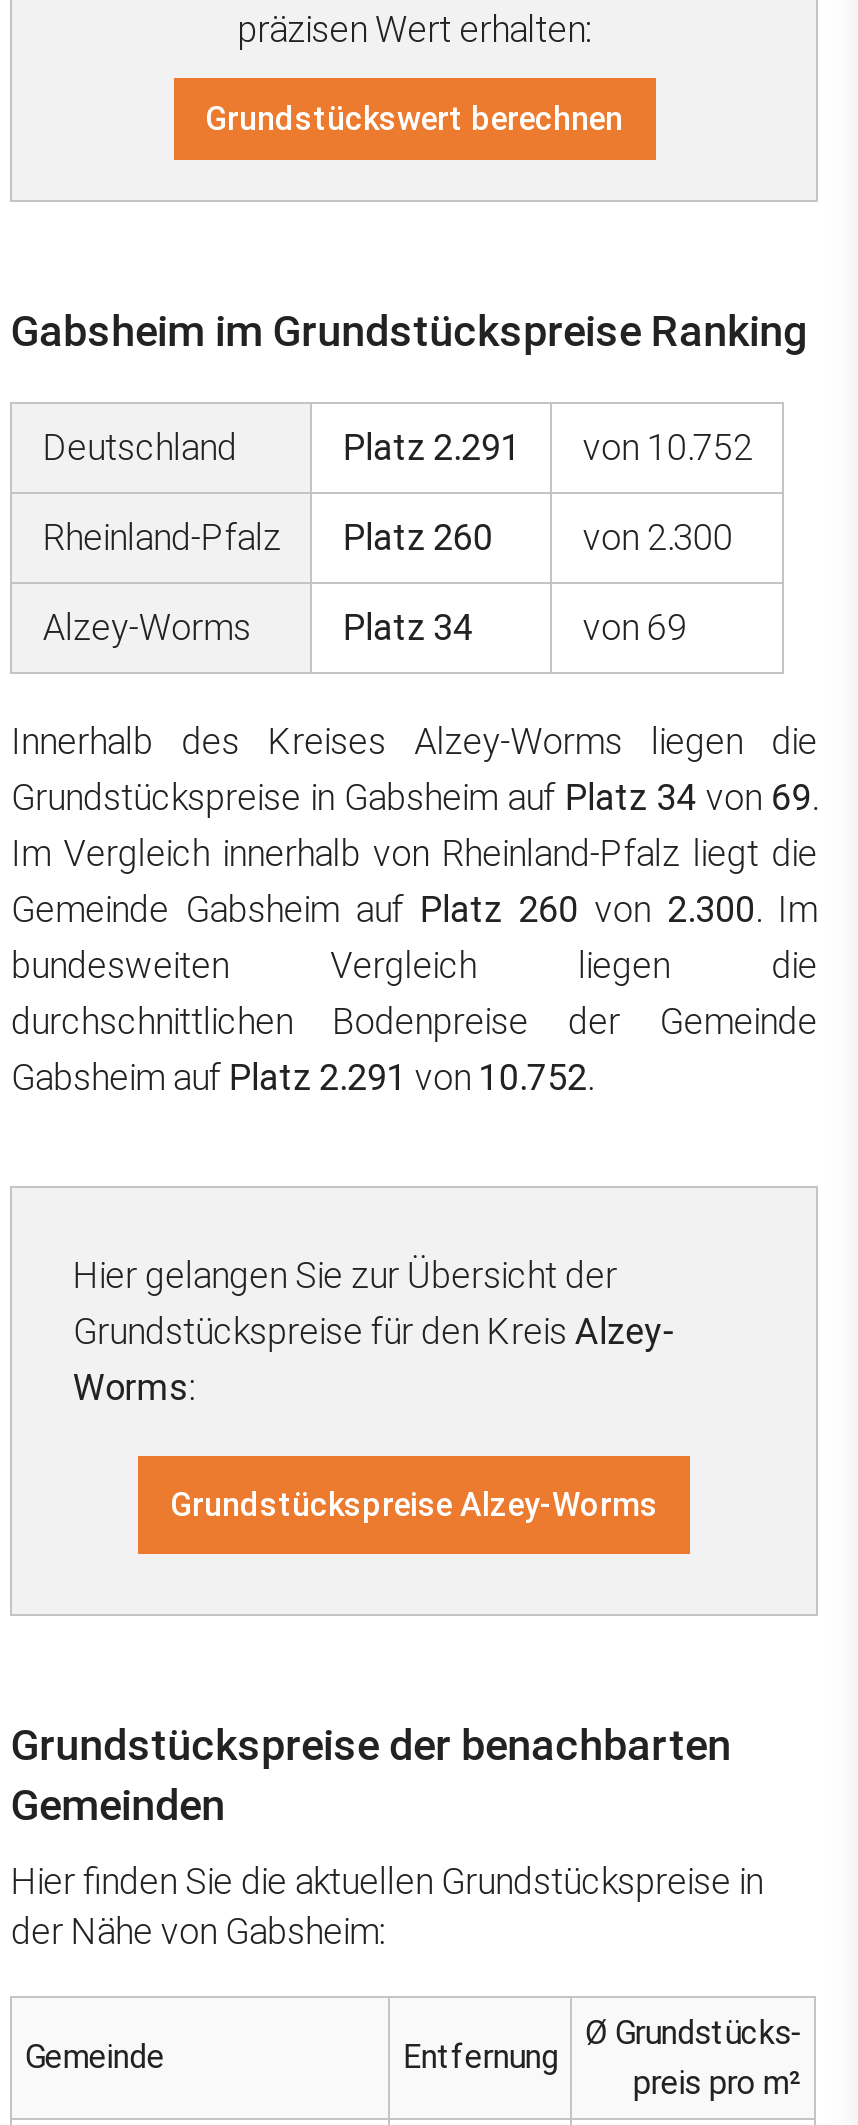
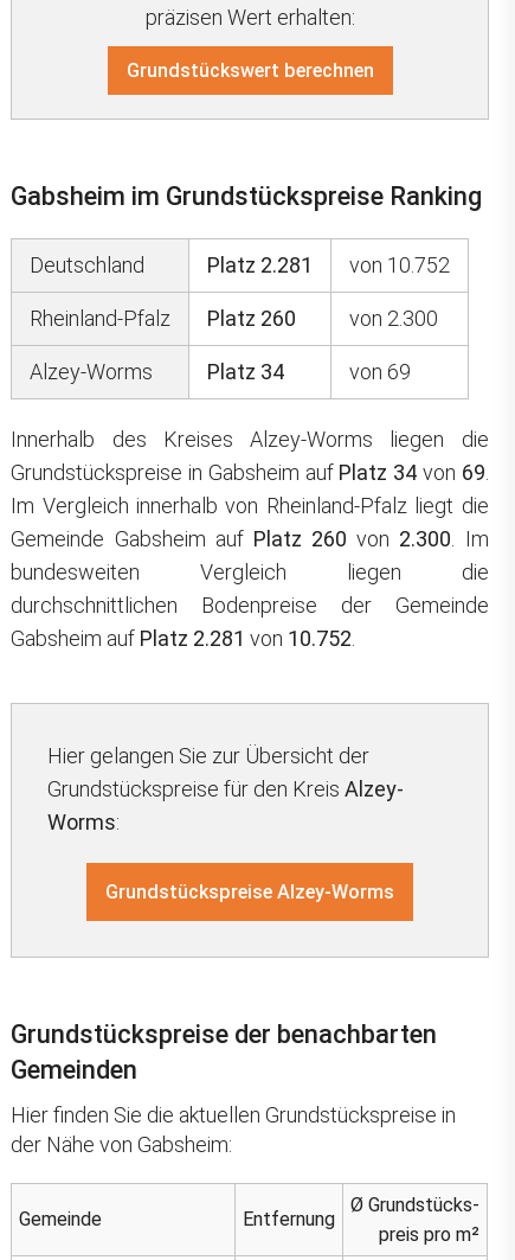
[343,426,753,468] Platz 2.291 von 10.752 -> [208,252,450,277] Platz 2.281 von 10.752
[11,1056,593,1098] Gabsheim auf Platz 2.291 von 10.752. -> [11,626,356,651] Gabsheim auf Platz 2.281 von 10.752.

